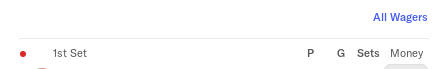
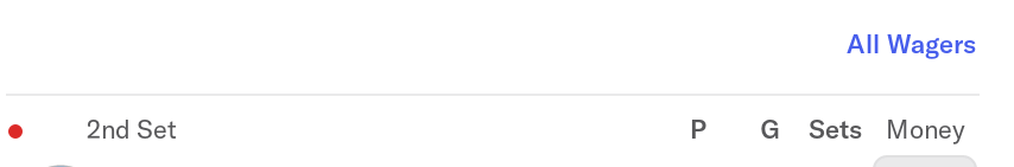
[53,46,87,60] 1st Set -> [87,113,177,146] 2nd Set

